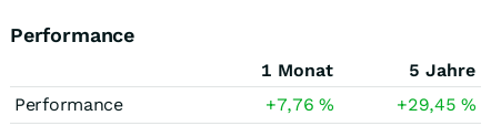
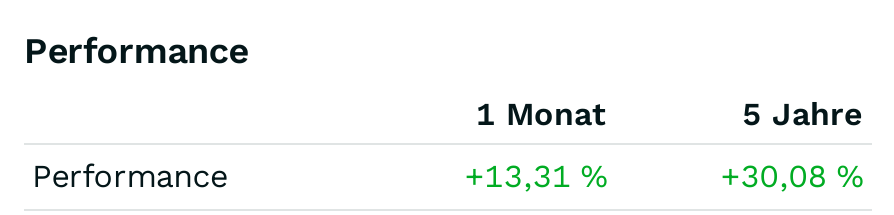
[266,94,334,115] +7,76% -> [465,157,608,195] +13,31%
[397,94,477,115] +29,45% -> [721,157,864,195] +30,08%

